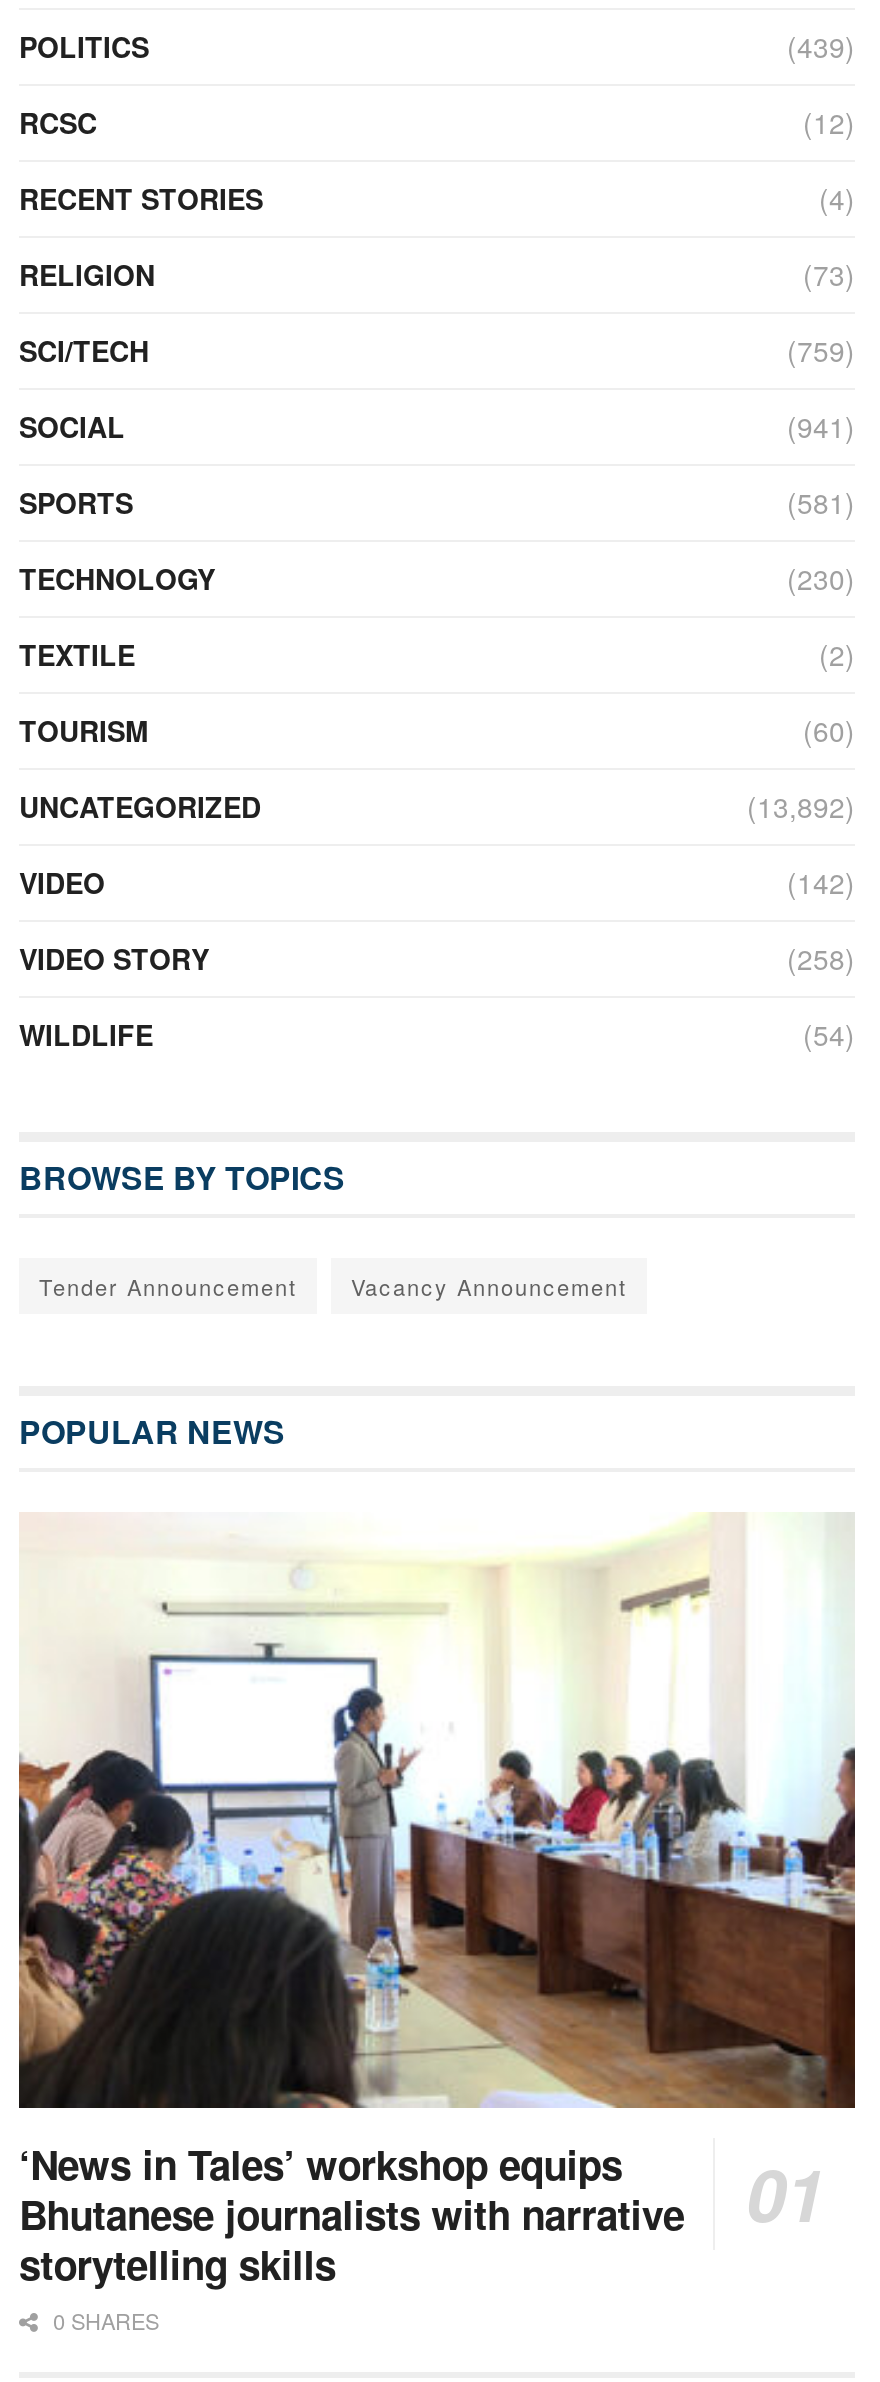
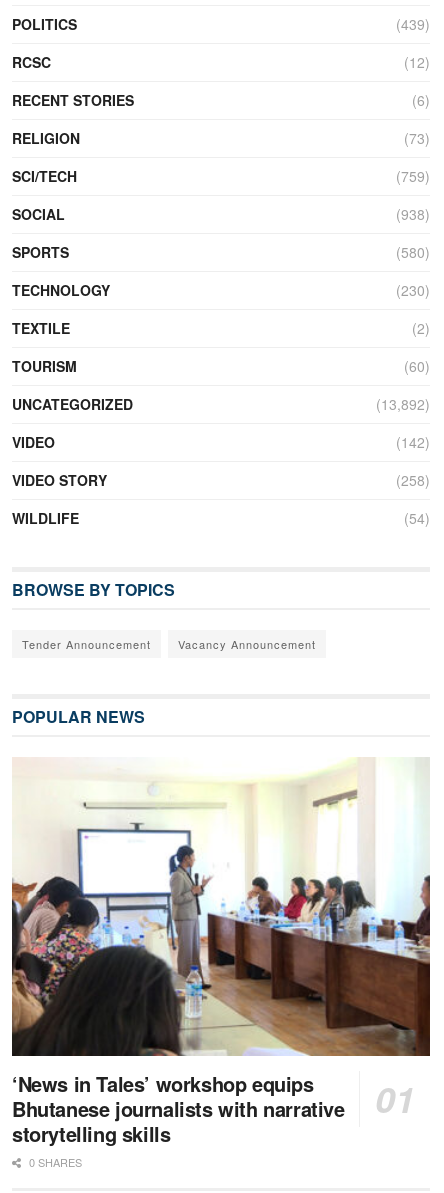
[819,177,855,217] (4) -> [412,90,430,110] (6)
[787,405,855,445] (941) -> [396,204,430,224] (938)
[787,481,855,521] (581) -> [396,242,430,262] (580)

